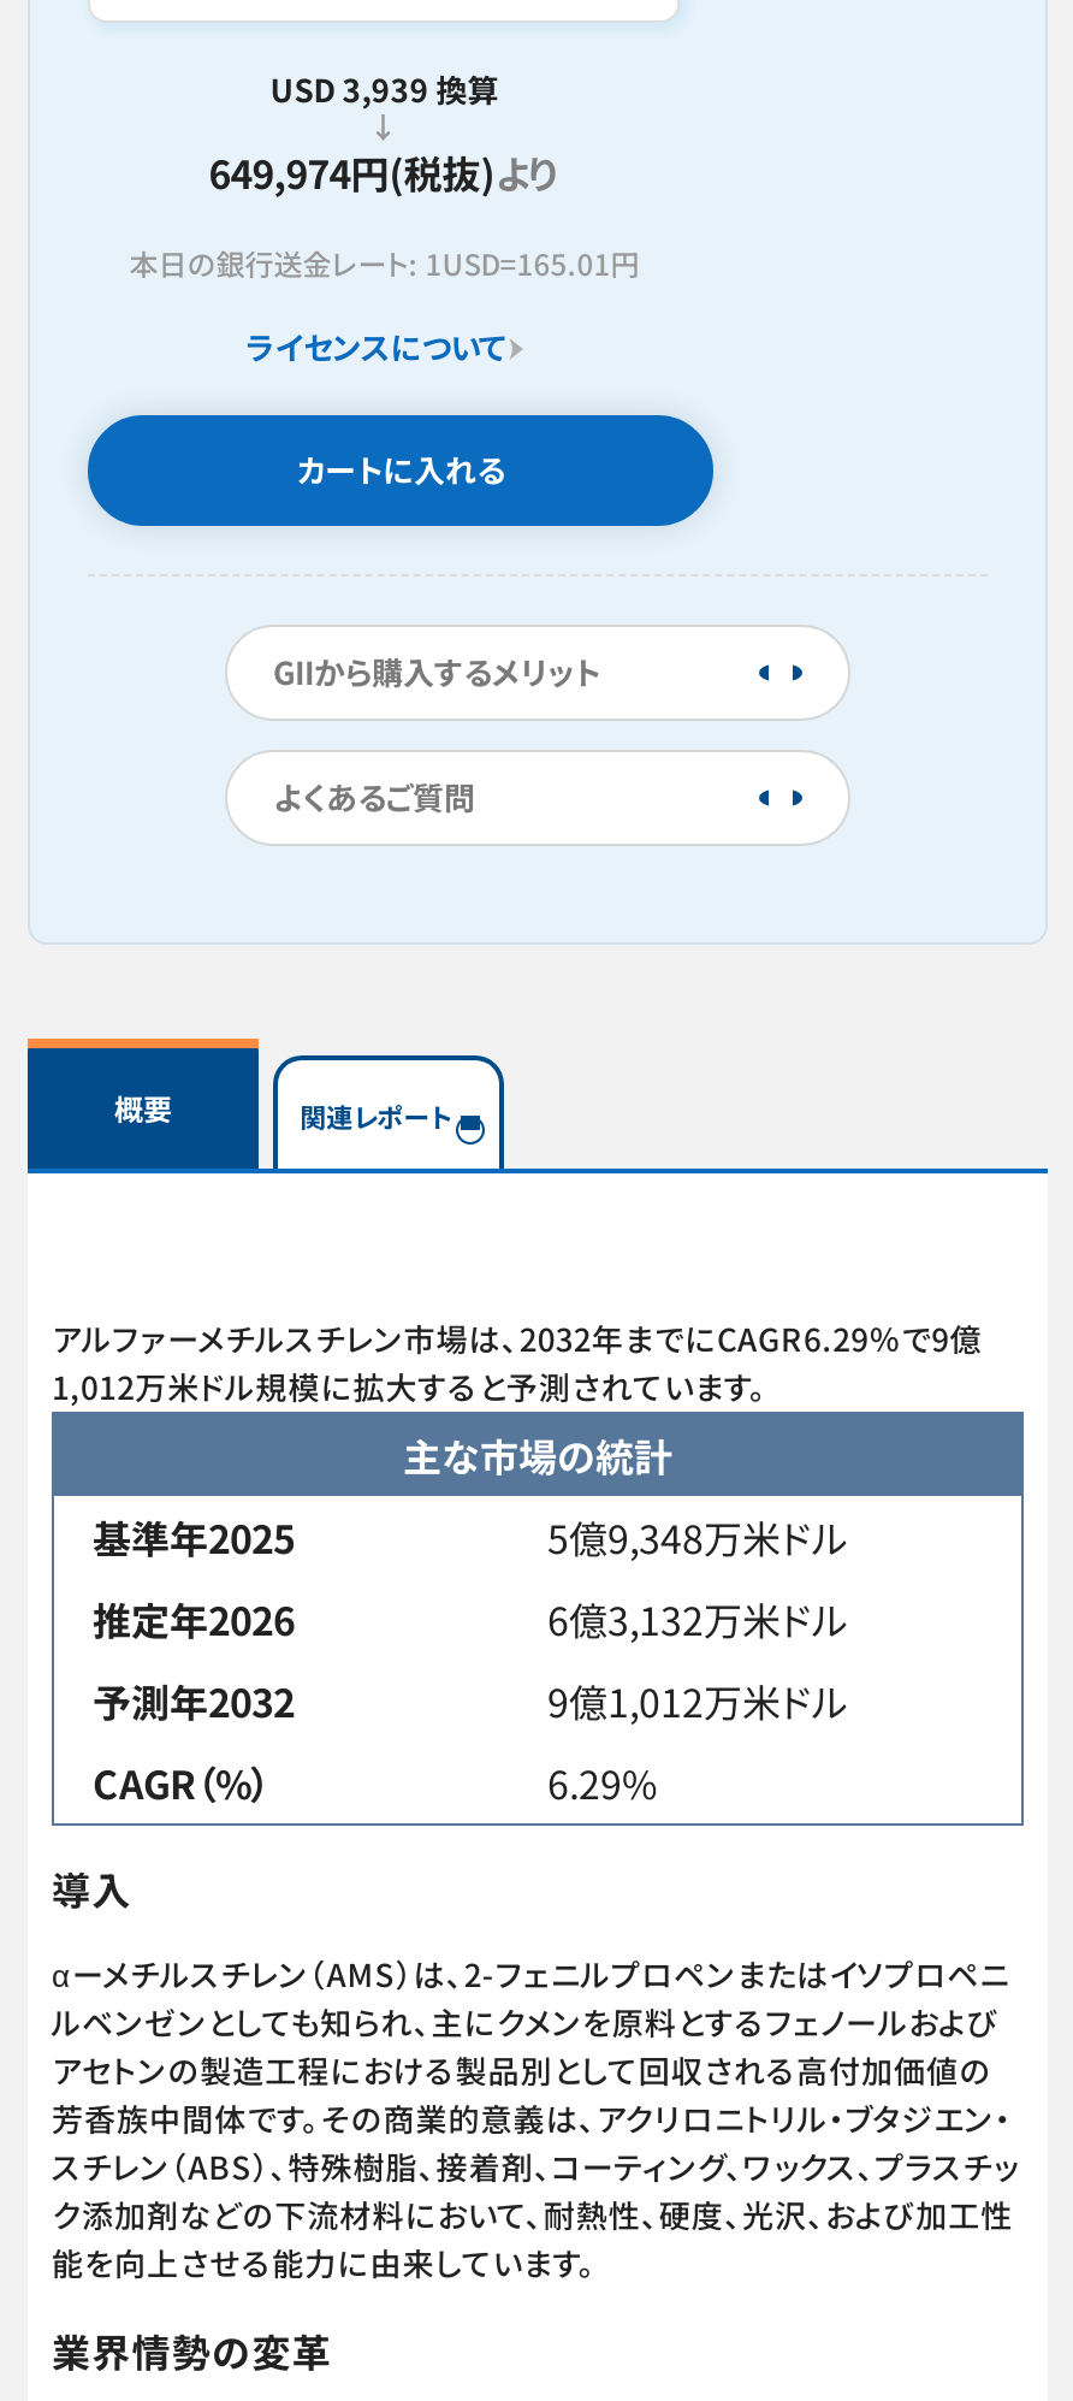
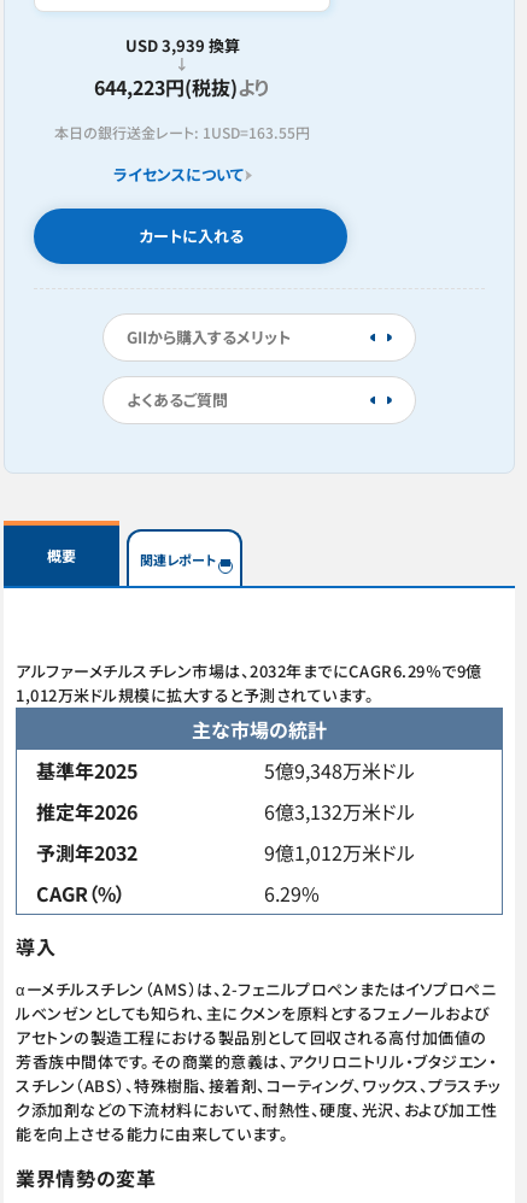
[209,143,560,201] 649,974円(税抜)より -> [94,72,270,101] 644,223円(税抜)より
[129,242,639,283] 本日の銀行送金レート: 1USD=165.01円 -> [55,122,310,142] 本日の銀行送金レート: 1USD=163.55円

